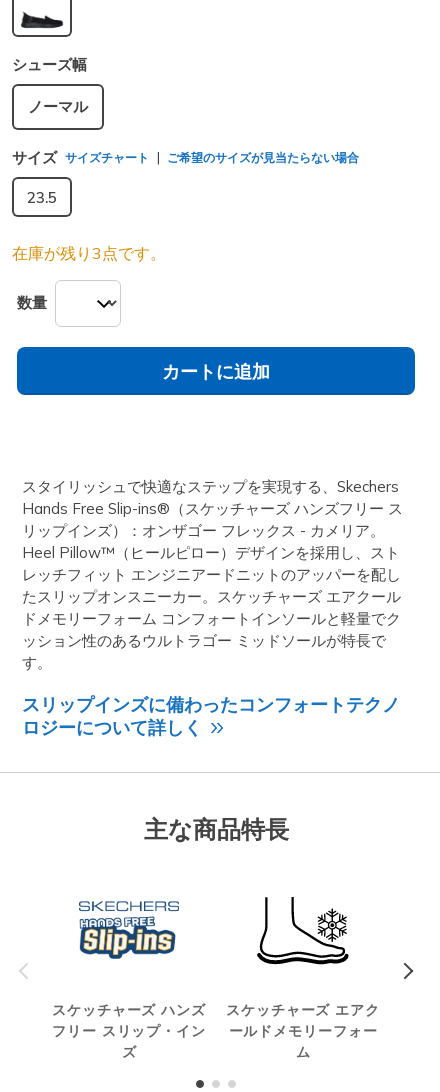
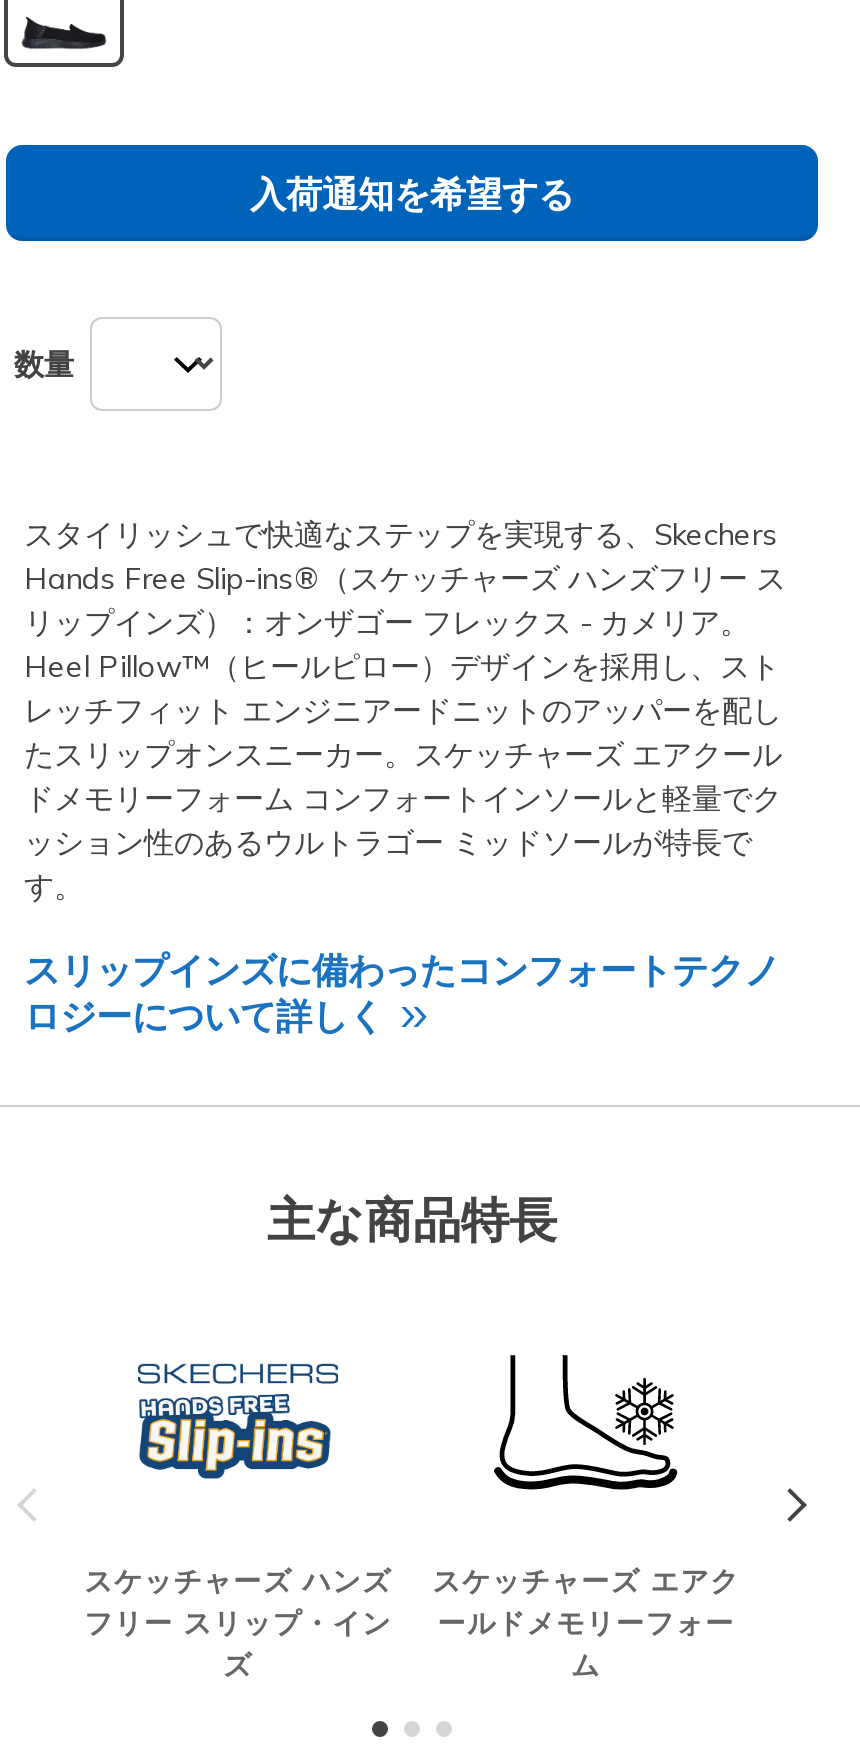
[12,55,359,263] シューズ幅 | ノーマル | サイズ サイズチャート | ご希望のサイズが見当たらない場合 | 23.5 | 在庫が残り3点です。 -> [250,171,574,217] 入荷通知を希望する
[162,360,270,383] カートに追加 -> none

